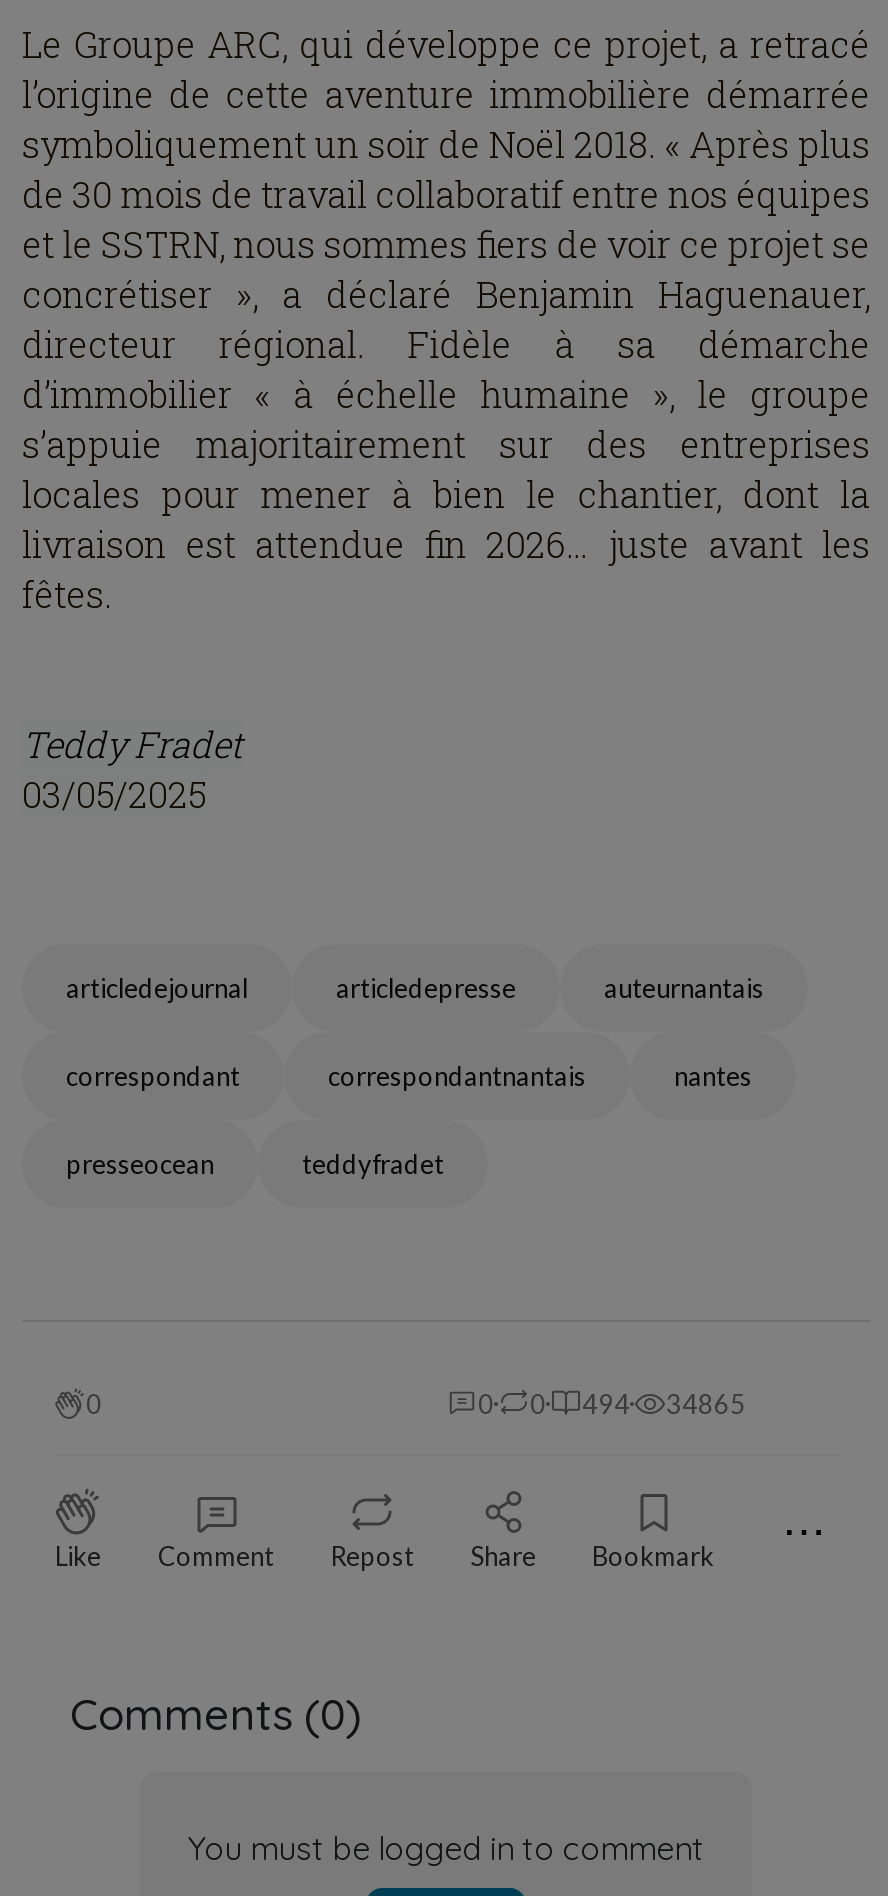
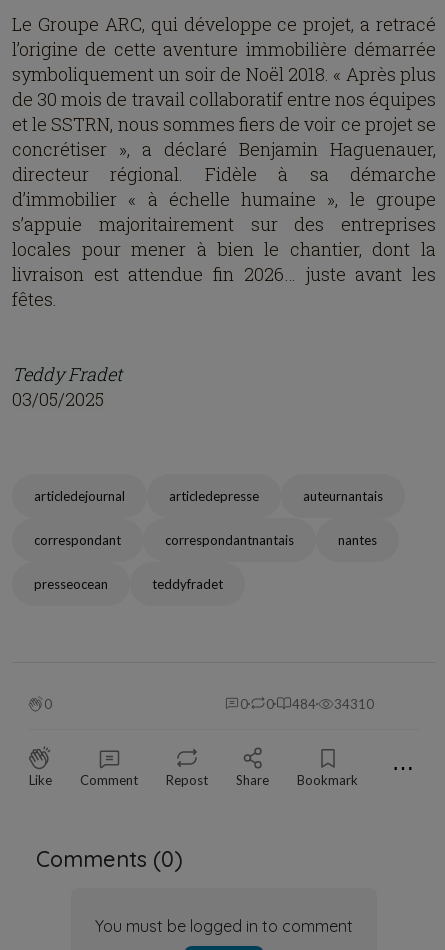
[582,1388,630,1420] 494 -> [292,696,316,712] 484
[666,1388,746,1420] 34865 -> [334,696,374,712] 34310

